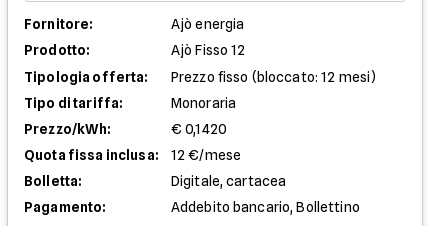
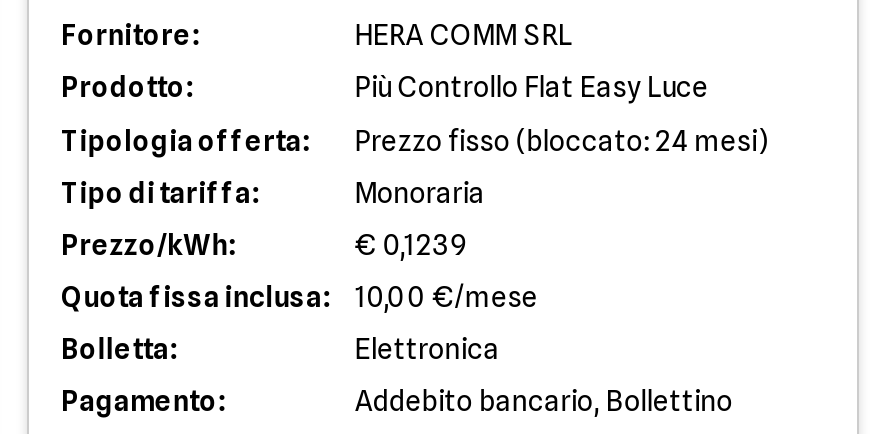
[171,16,244,32] Ajò energia -> [355,19,572,51] HERA COMM SRL
[171,42,245,58] Ajò Fisso 12 -> [355,71,708,103] Più Controllo Flat Easy Luce
[171,69,376,85] Prezzo fisso (bloccato: 12 mesi) -> [355,125,770,157] Prezzo fisso (bloccato: 24 mesi)
[171,121,227,137] € 0,1420 -> [355,229,467,261] € 0,1239
[24,147,241,163] Quota fissa inclusa: 12 €/mese -> [61,281,538,313] Quota fissa inclusa: 10,00 €/mese
[171,173,286,189] Digitale, cartacea -> [355,333,500,365] Elettronica

